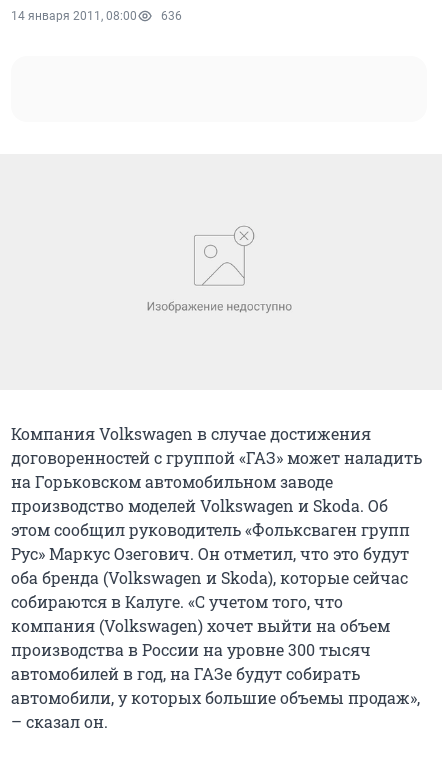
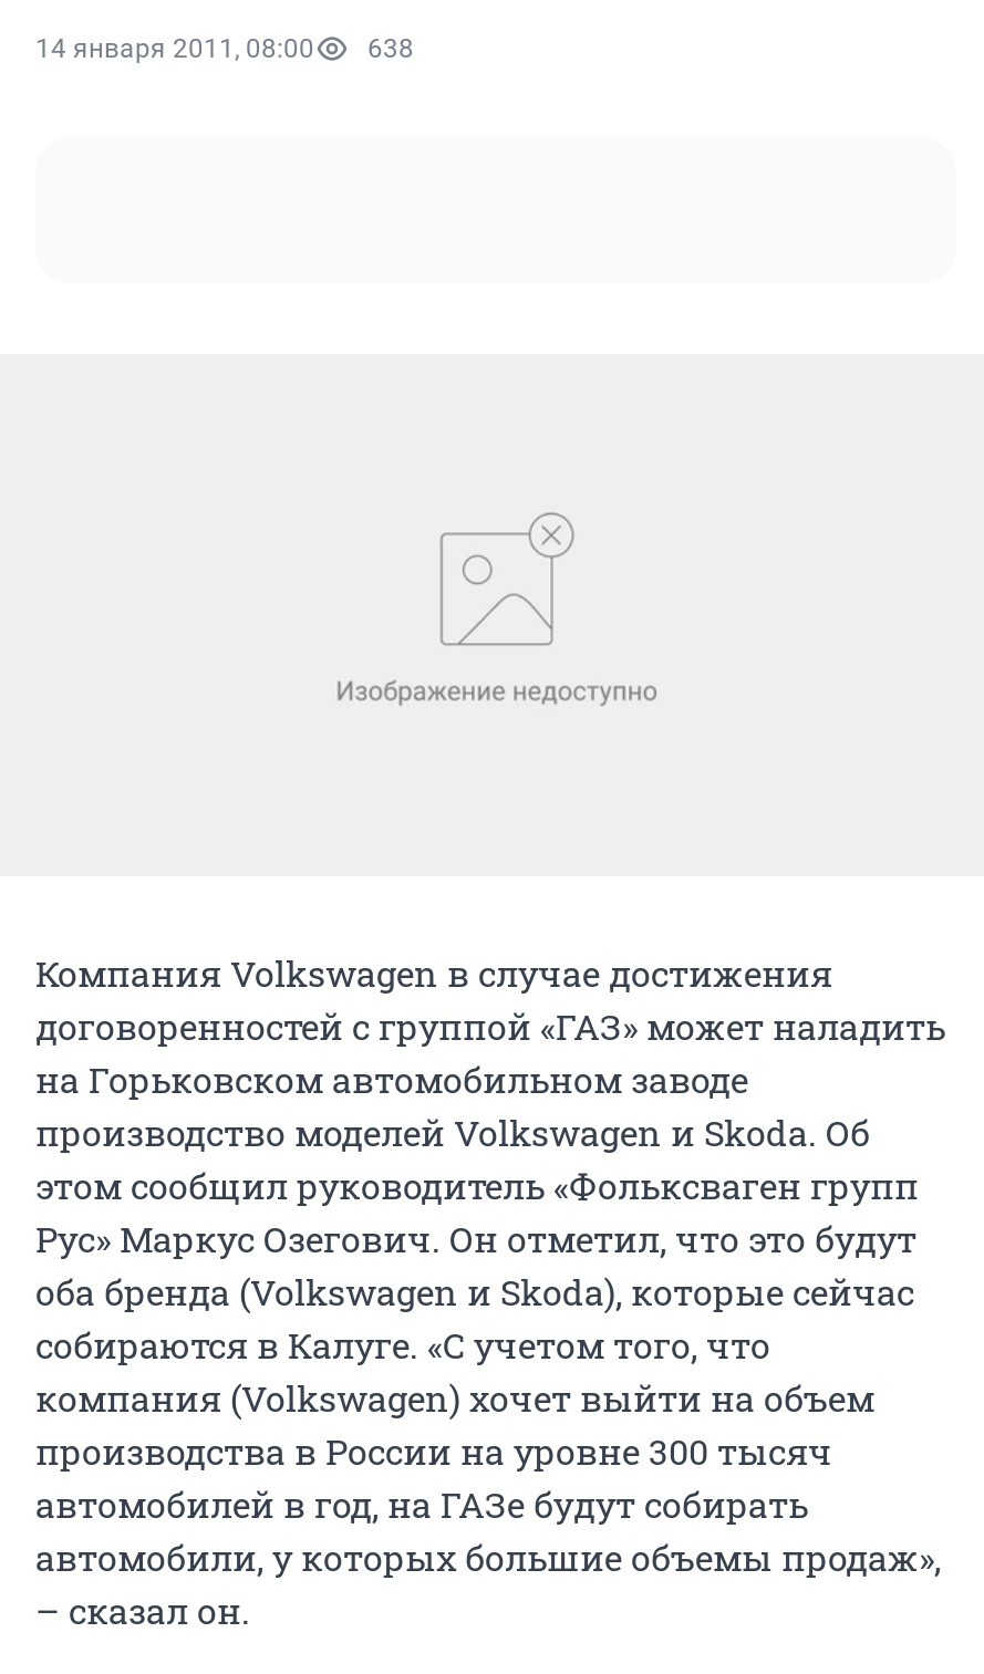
[11,9,182,23] 14 января 2011, 08:00 636 -> [35,33,414,64] 14 января 2011, 08:00 638

